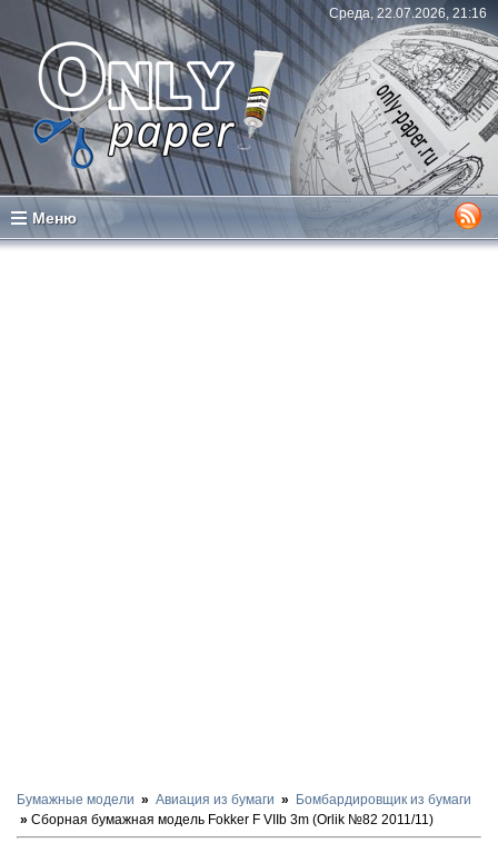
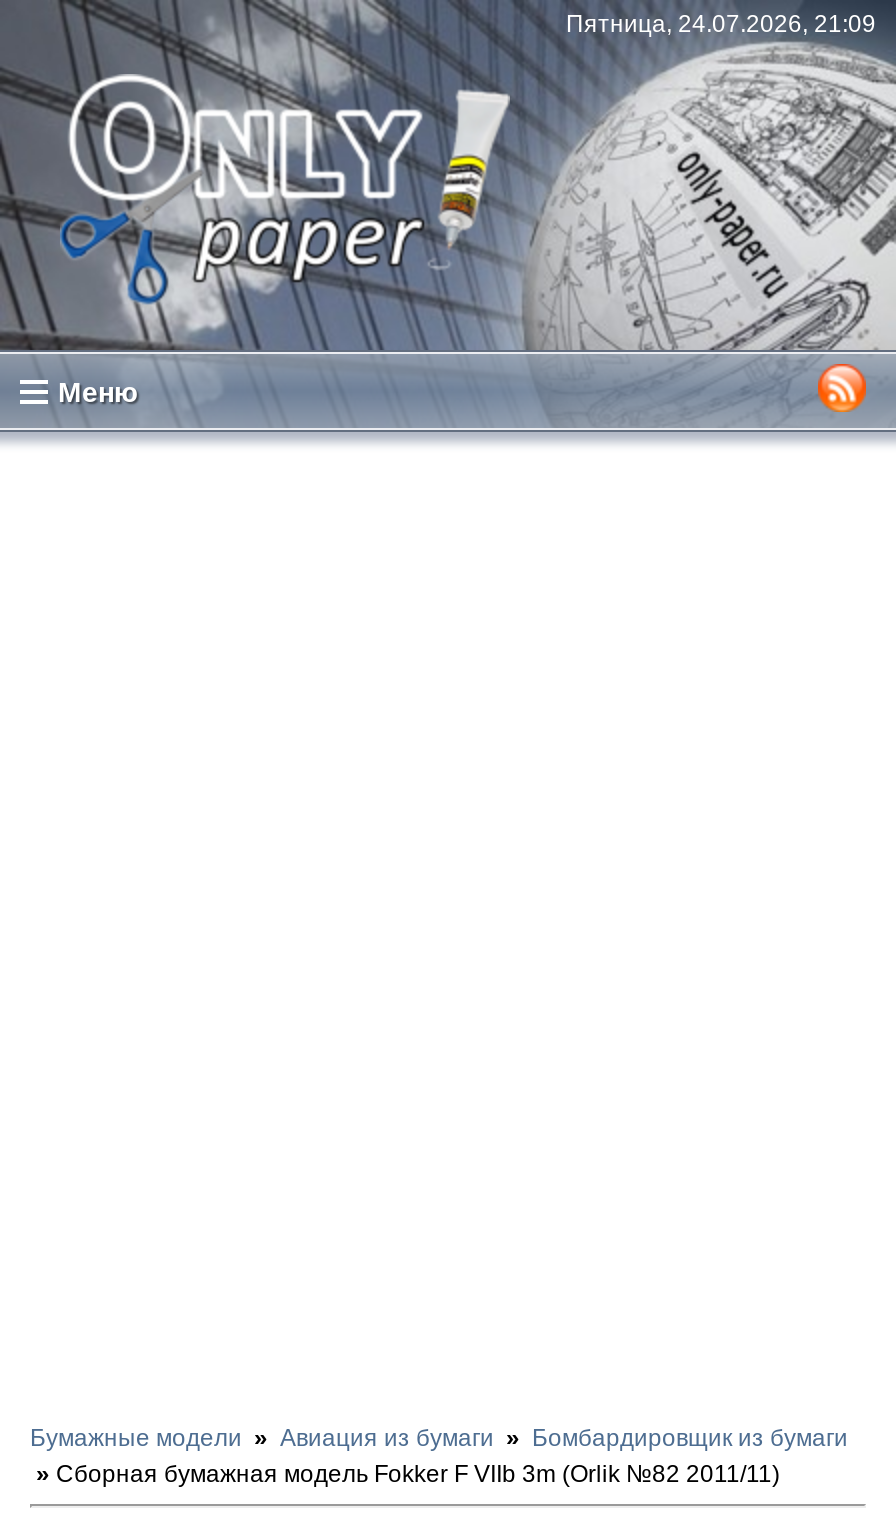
[329,6,487,21] Среда, 22.07.2026, 21:16 -> [566,10,876,38] Пятница, 24.07.2026, 21:09

